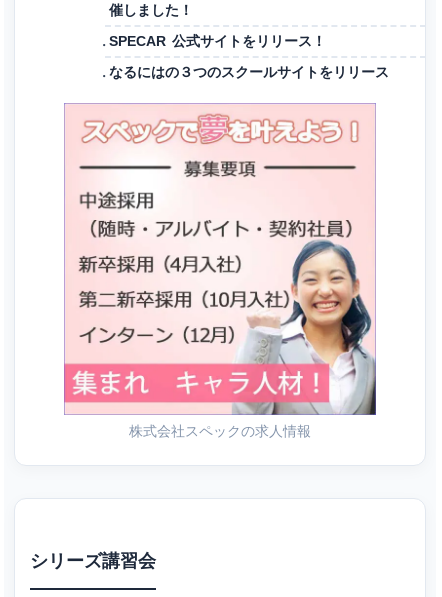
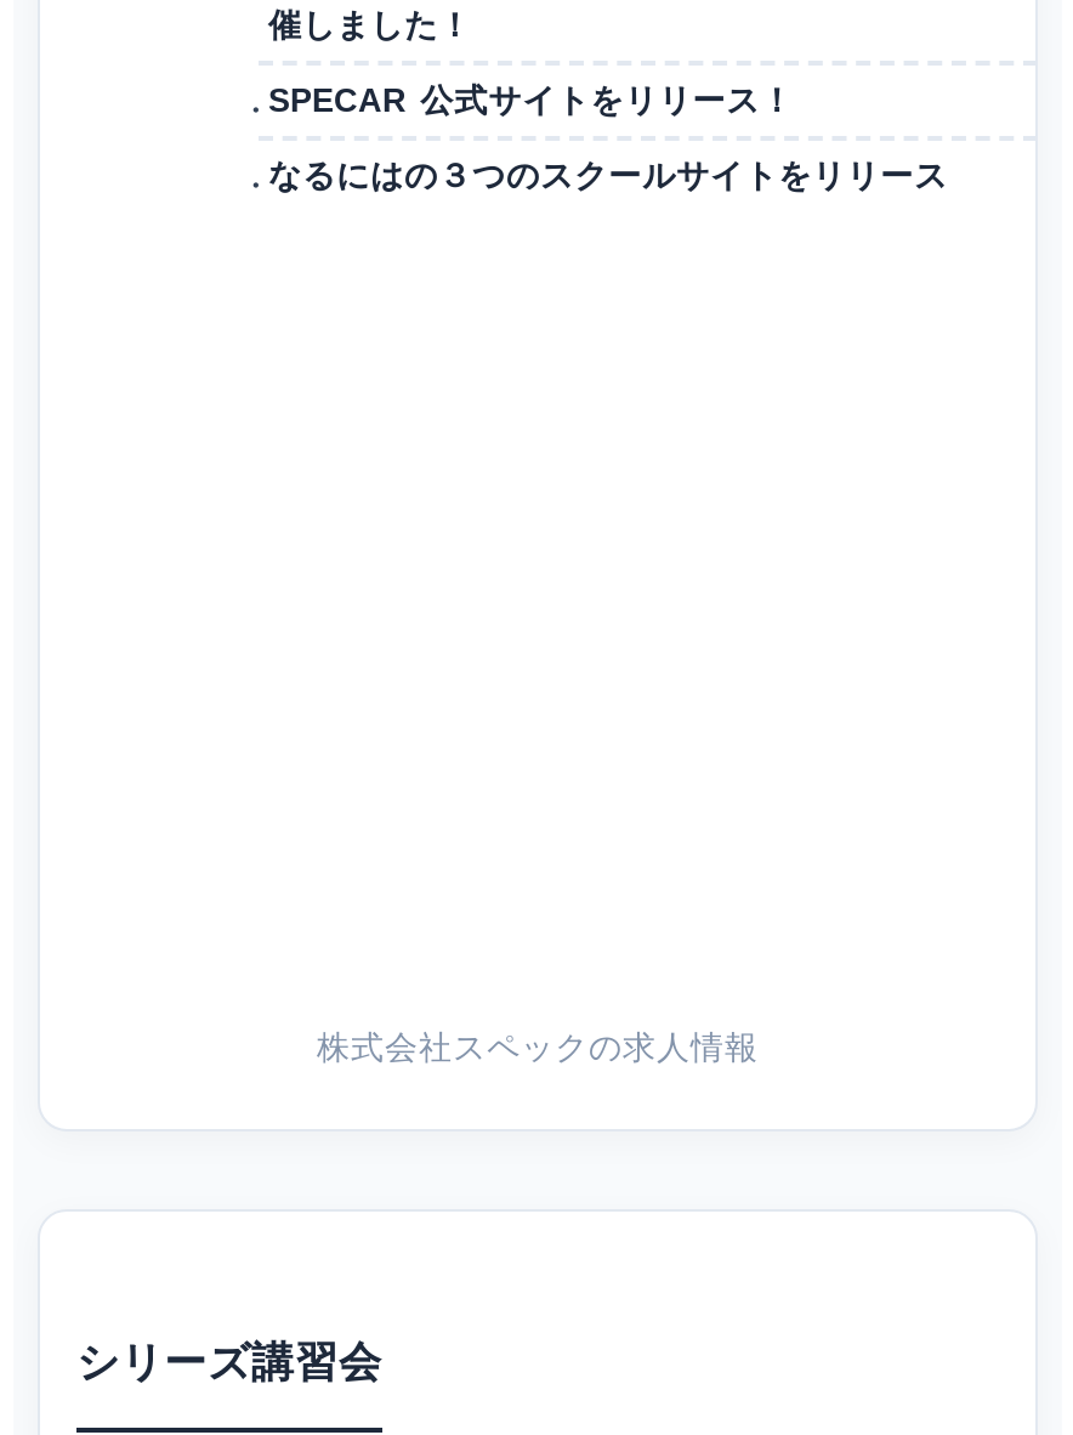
[63,102,377,416] [image] -> none

